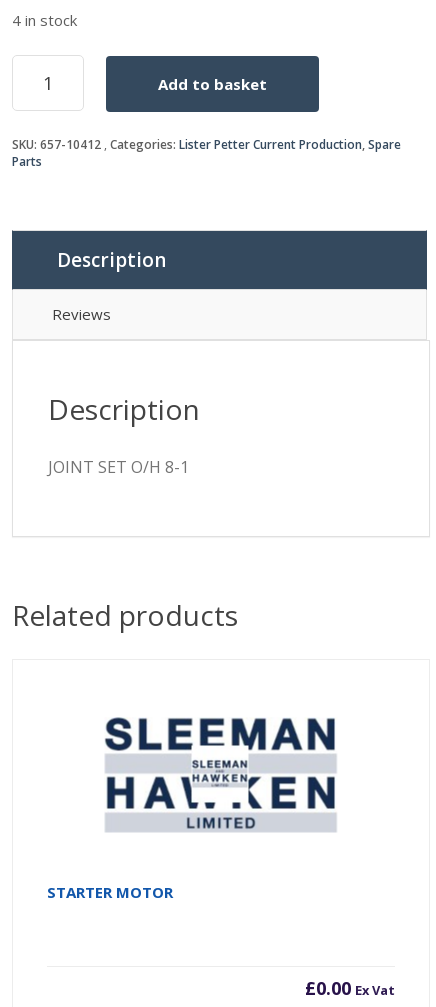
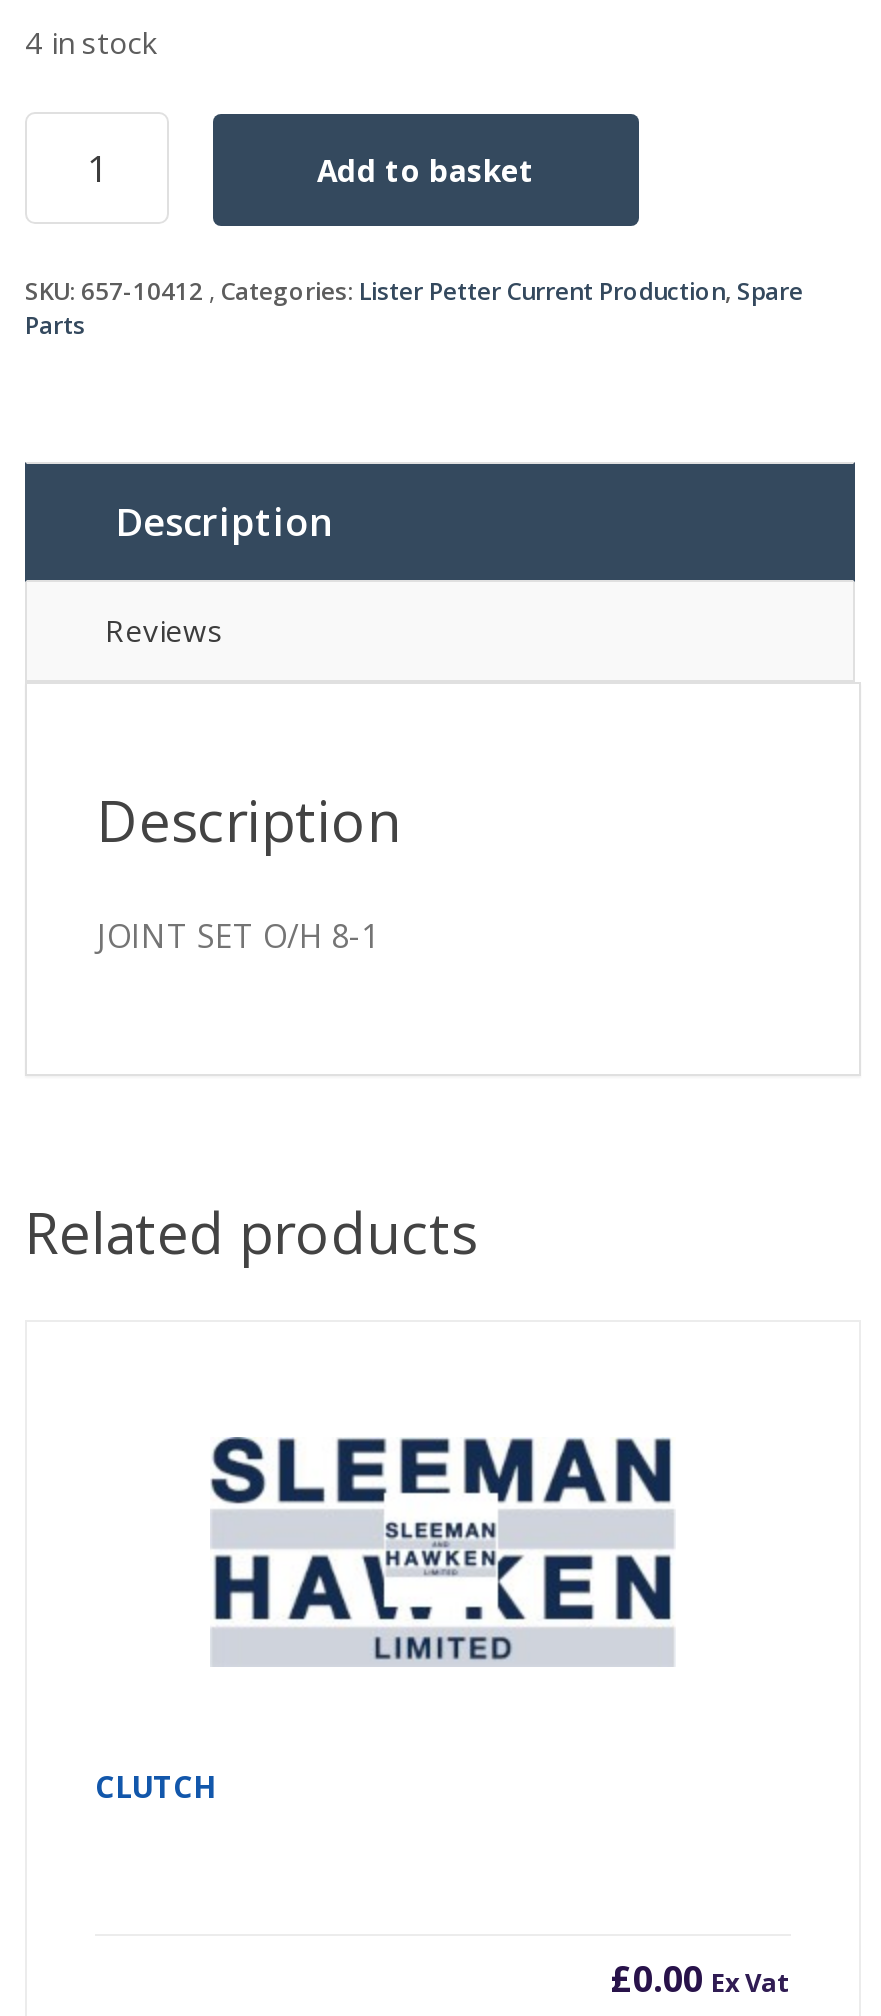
[47,882,173,902] STARTER MOTOR -> [95,1766,215,1806] CLUTCH

